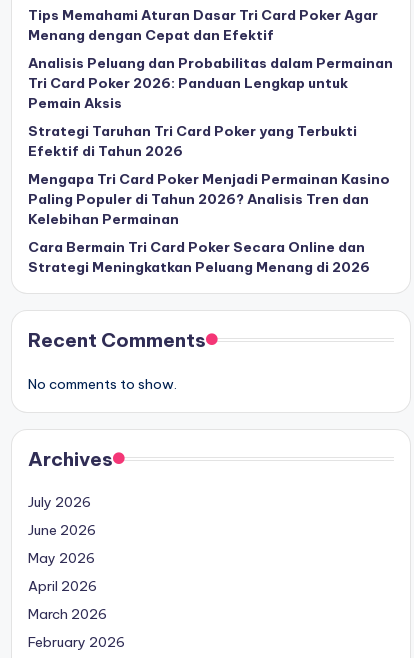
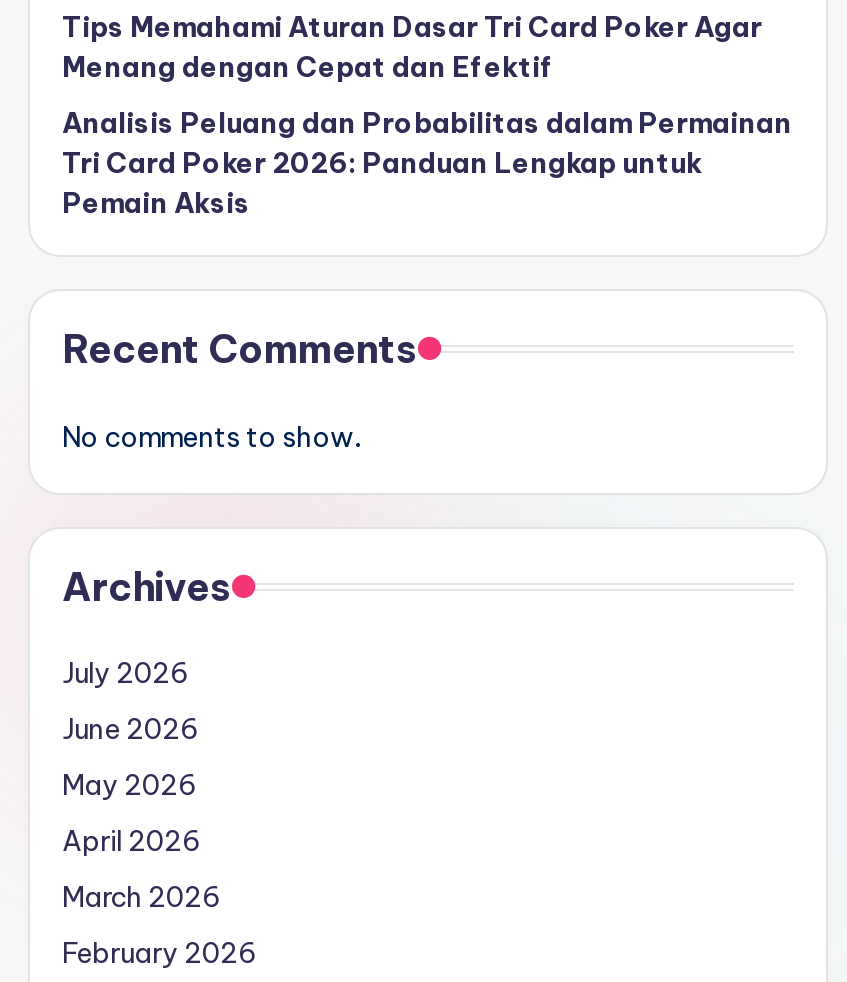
[28,122,390,276] Strategi Taruhan Tri Card Poker yang Terbukti | Efektif di Tahun 2026 | Mengapa Tri Card Poker Menjadi Permainan Kasino | Paling Populer di Tahun 2026? Analisis Tren dan | Kelebihan Permainan | Cara Bermain Tri Card Poker Secara Online dan | Strategi Meningkatkan Peluang Menang di 2026 -> none

